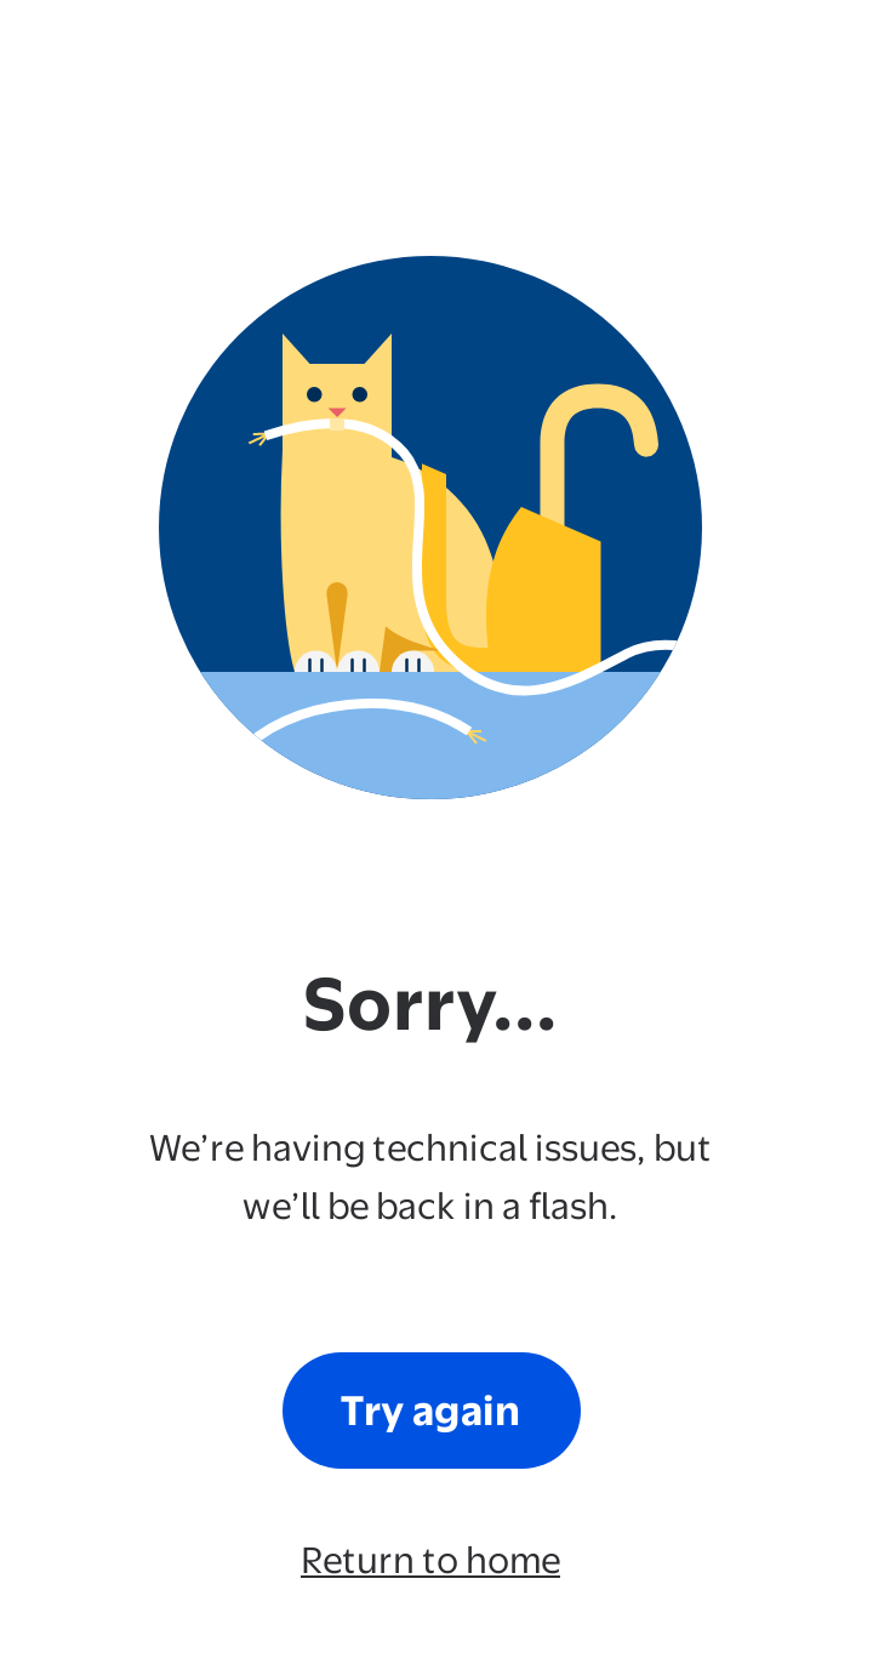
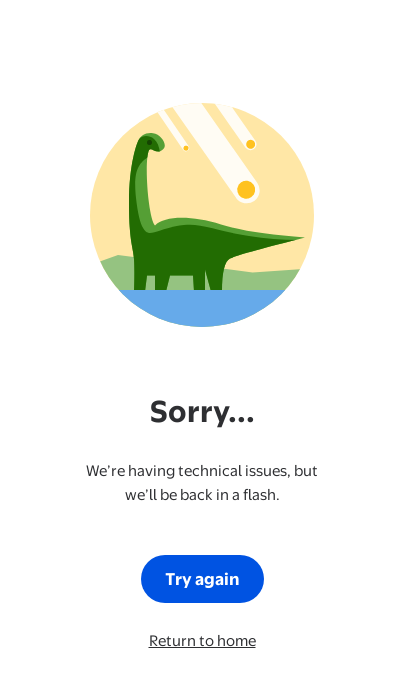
[156,253,704,746] [image] -> [90,103,314,304] [image]

